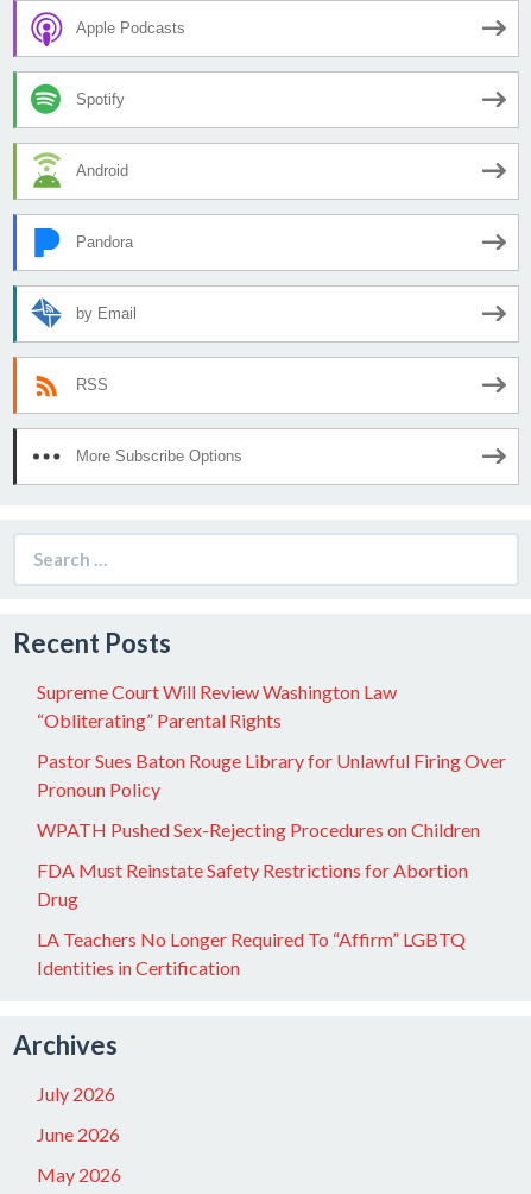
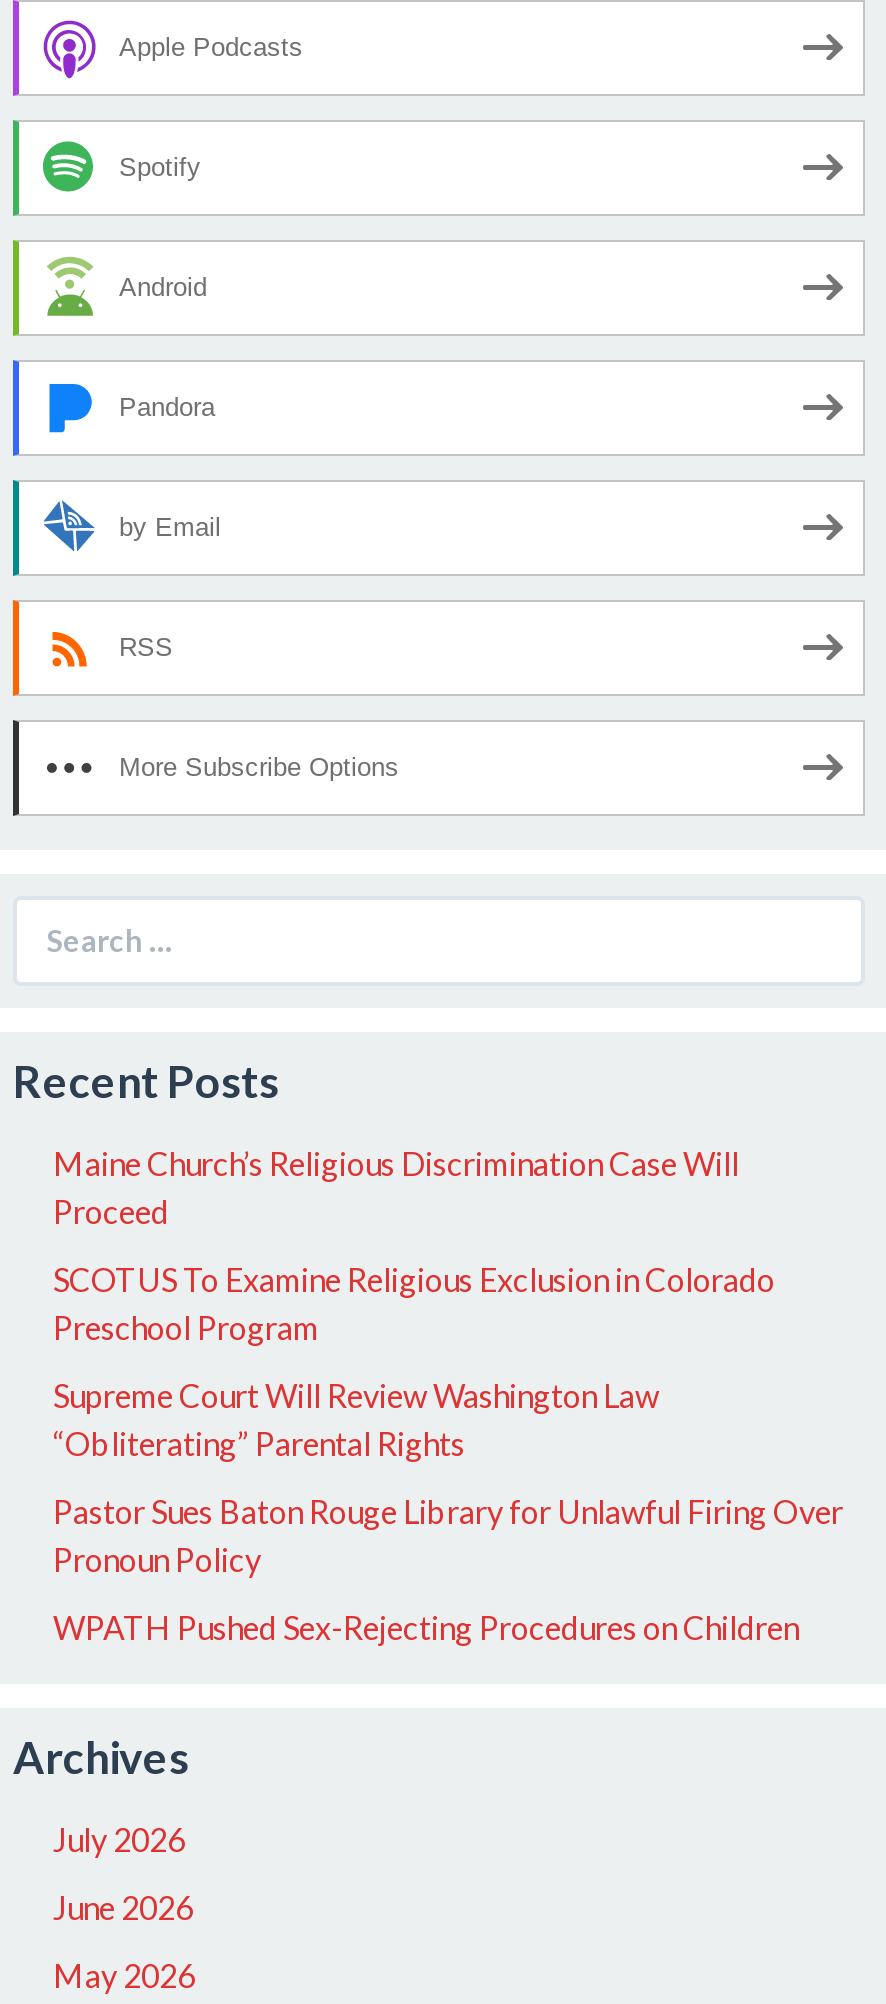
none -> [53,1144,775,1346] Maine Church’s Religious Discrimination Case Will | Proceed | SCOTUS To Examine Religious Exclusion in Colorado | Preschool Program
moved [37,680,506,841] -> [53,1376,843,1646]: Supreme Court Will Review Washington Law | “Obliterating” Parental Rights | Pastor Sues Baton Rouge Library for Unlawful Firing Over | Pronoun Policy | WPATH Pushed Sex-Rejecting Procedures on Children
[37,859,468,979] FDA Must Reinstate Safety Restrictions for Abortion | Drug | LA Teachers No Longer Required To “Affirm” LGBTQ | Identities in Certification -> none

